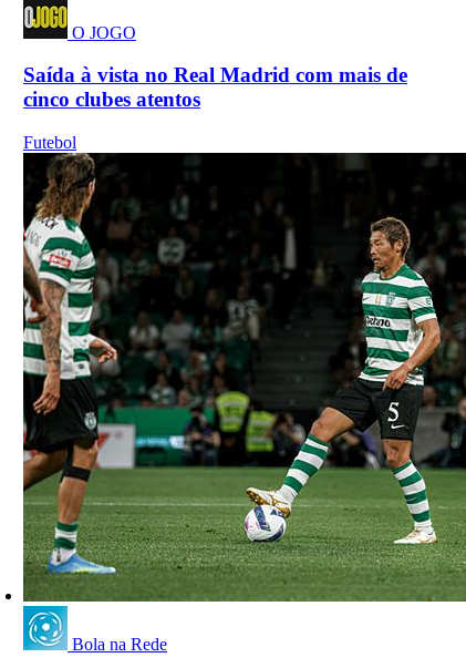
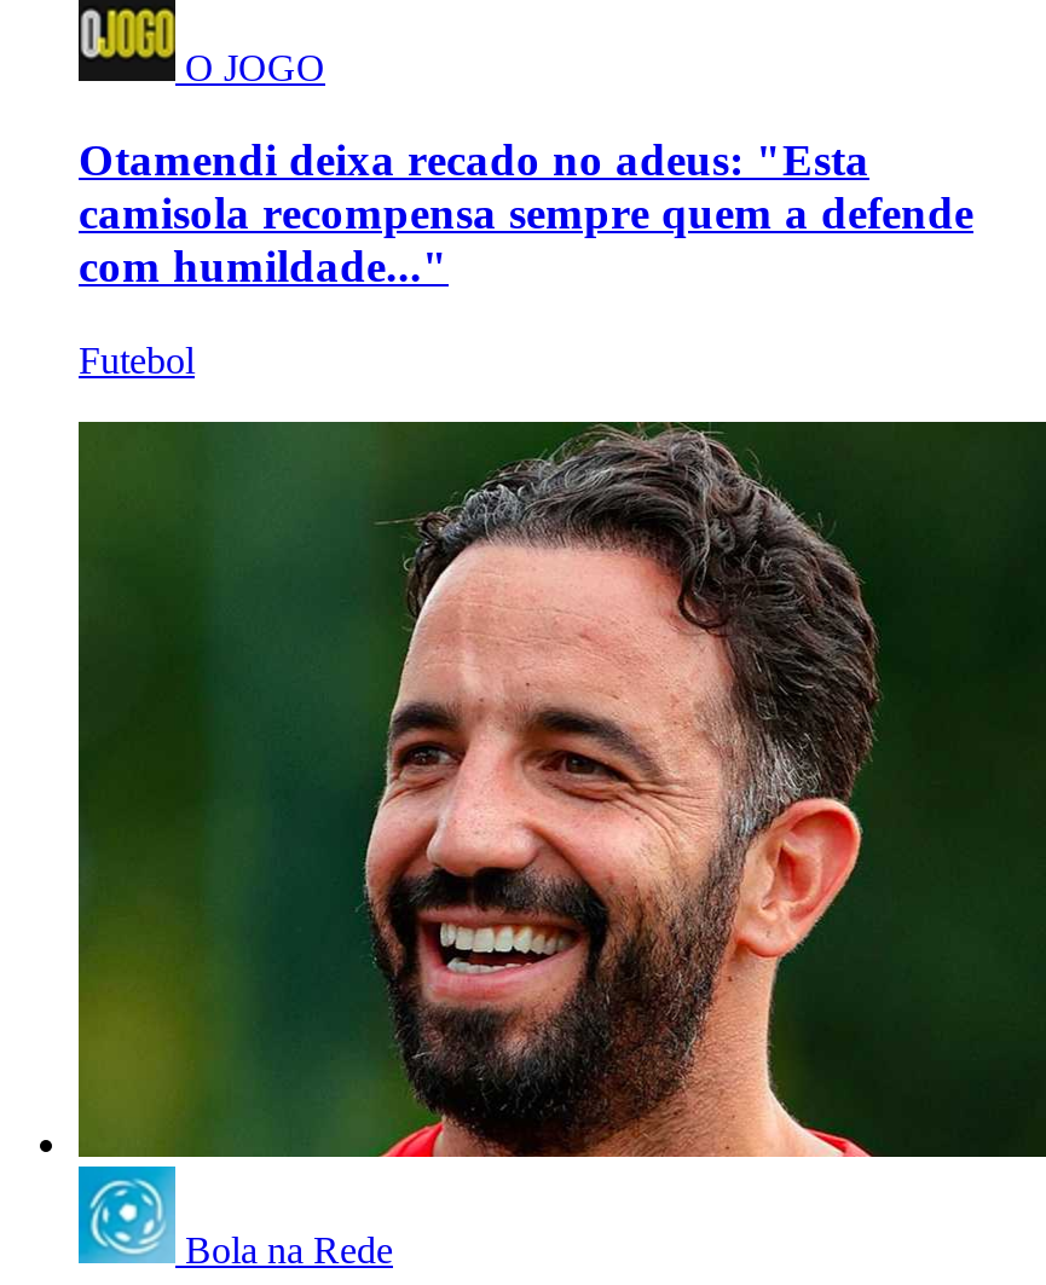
[23,64,407,111] Saída à vista no Real Madrid com mais de | cinco clubes atentos -> [79,135,973,293] Otamendi deixa recado no adeus: "Esta | camisola recompensa sempre quem a defende | com humildade..."
moved [23,133,76,152] -> [79,340,195,381]: Futebol
[22,152,463,603] [image] -> [76,383,1039,1159] [image]

